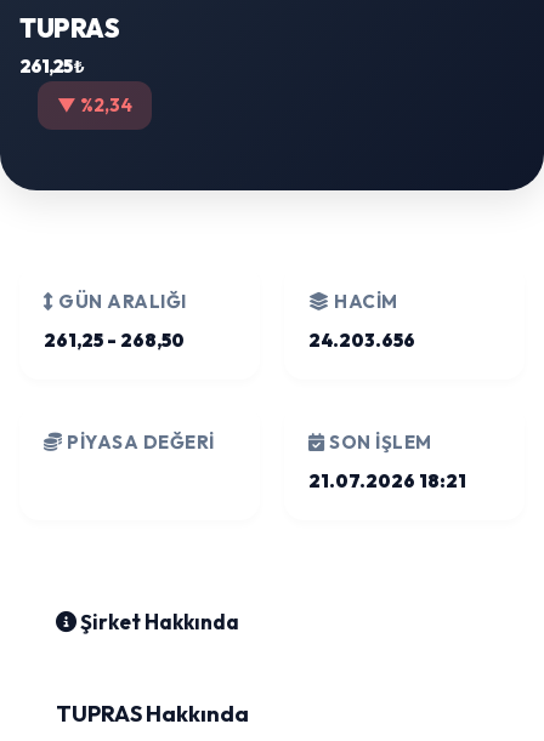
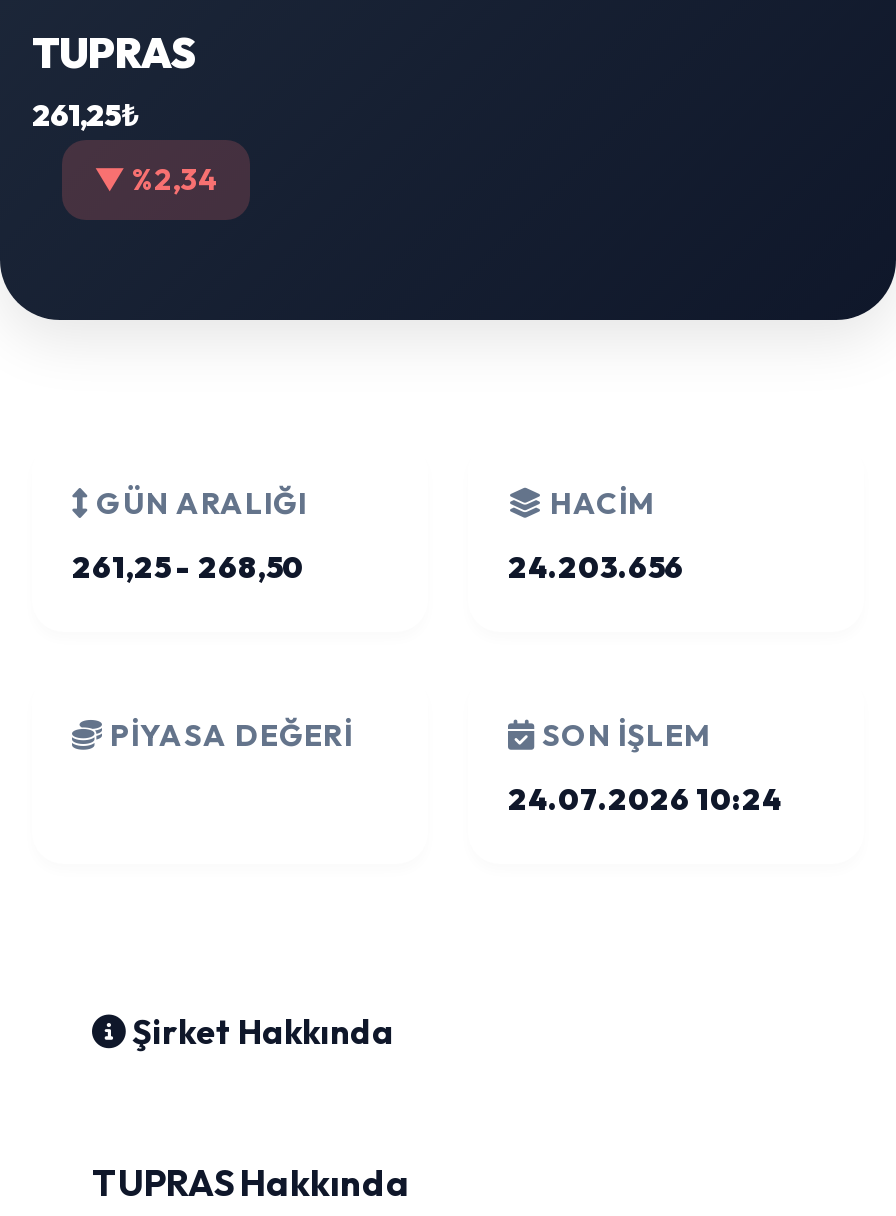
[308,469,466,492] 21.07.2026 18:21 -> [508,780,782,818] 24.07.2026 10:24

